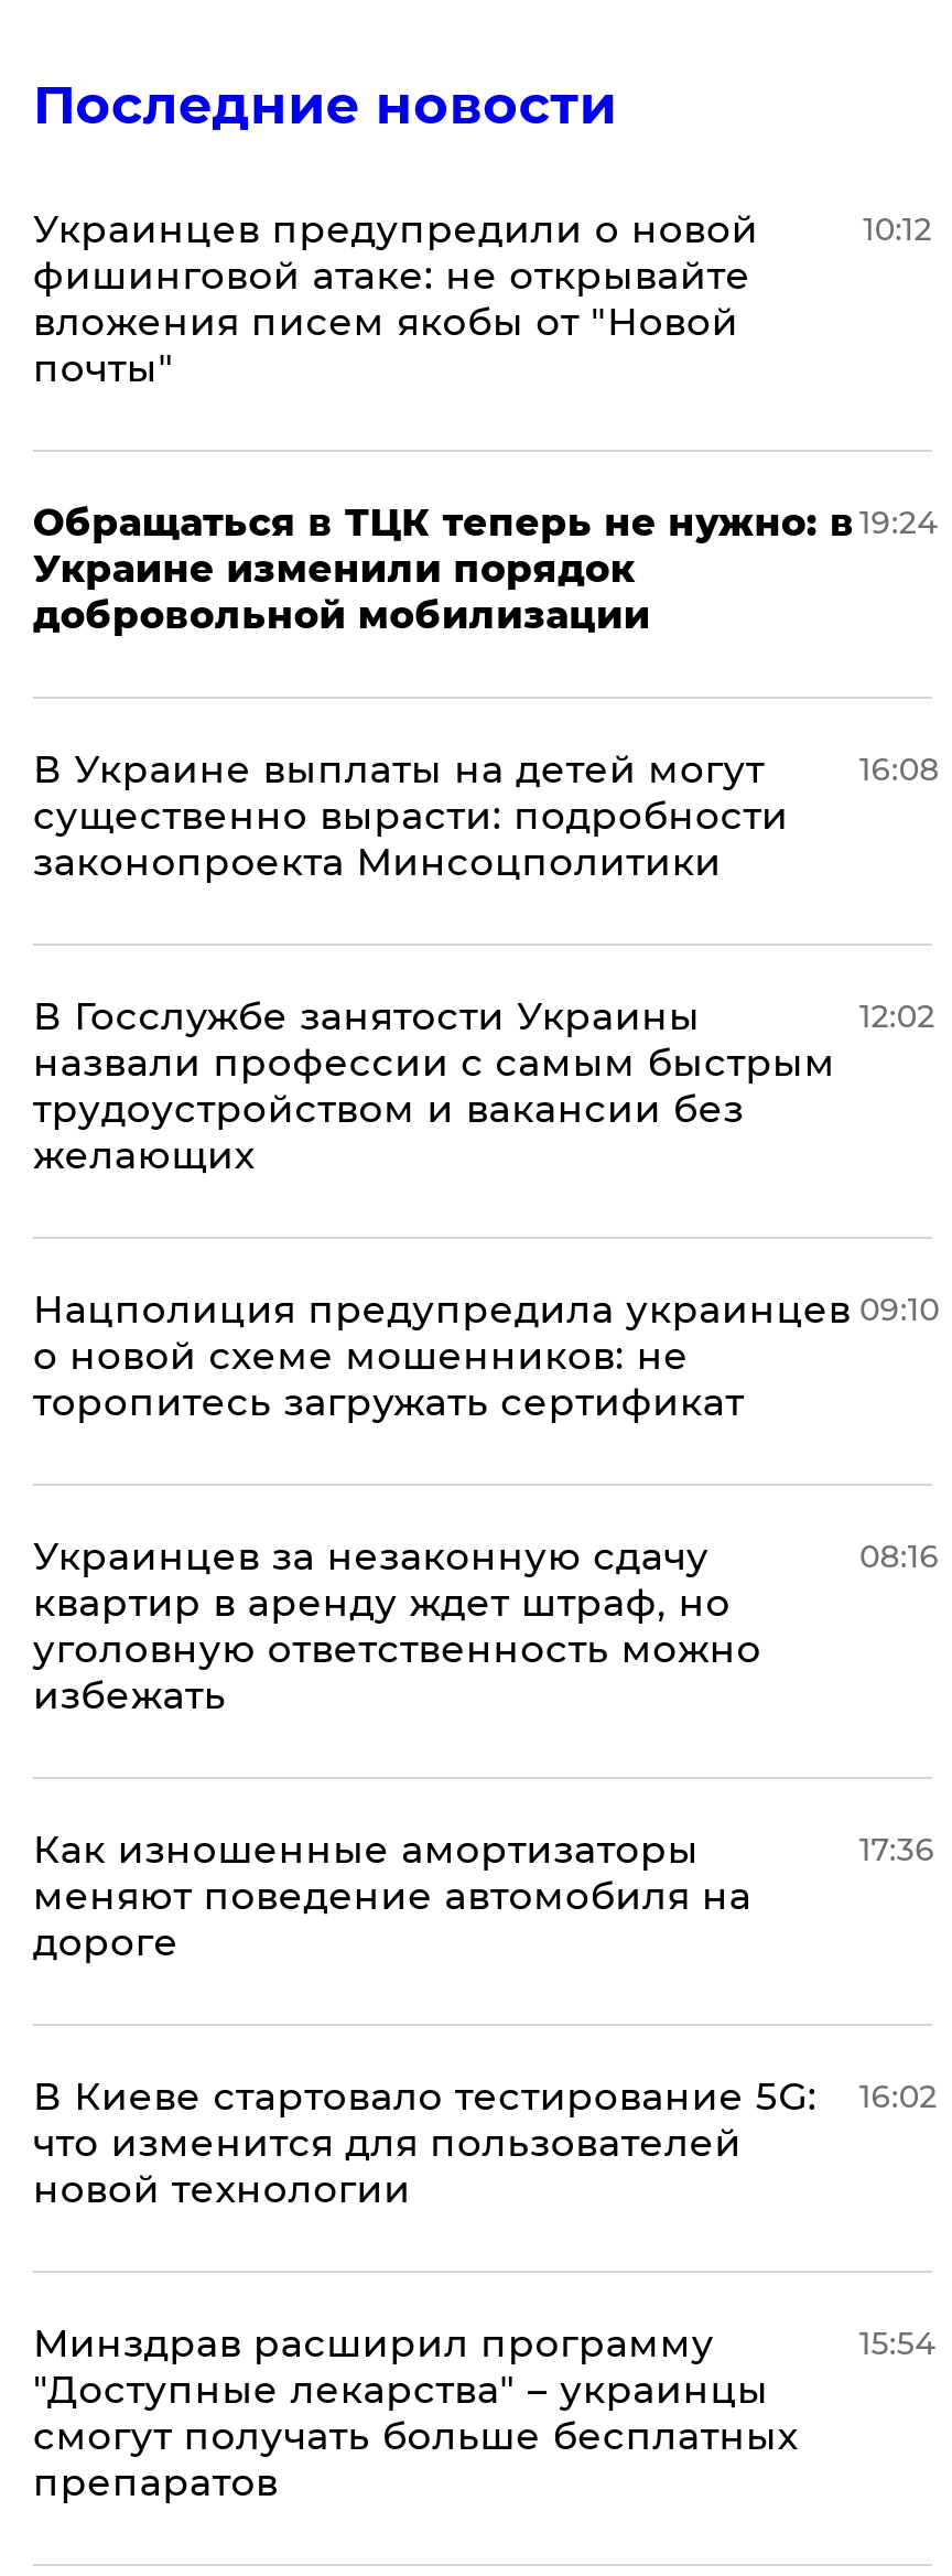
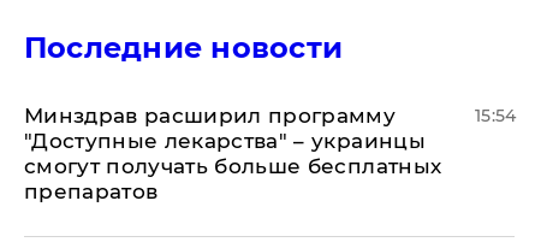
[33,208,759,391] Украинцев предупредили о новой | фишинговой атаке: не открывайте | вложения писем якобы от "Новой | почты" -> none
[863,210,932,250] 10:12 -> none
[33,501,855,638] Обращаться в ТЦК теперь не нужно: в | Украине изменили порядок | добровольной мобилизации -> none
[859,503,937,543] 19:24 -> none
[33,748,789,885] В Украине выплаты на детей могут | существенно вырасти: подробности | законопроекта Минсоцполитики -> none
[859,750,940,790] 16:08 -> none
[33,995,836,1178] В Госслужбе занятости Украины | назвали профессии с самым быстрым | трудоустройством и вакансии без | желающих -> none
[859,997,935,1037] 12:02 -> none
[33,1288,851,1425] Нацполиция предупредила украинцев | о новой схеме мошенников: не | торопитесь загружать сертификат -> none
[859,1290,940,1330] 09:10 -> none
[33,1535,761,1718] Украинцев за незаконную сдачу | квартир в аренду ждет штраф, но | уголовную ответственность можно | избежать -> none
[859,1537,940,1577] 08:16 -> none
[33,1828,752,1965] Как изношенные амортизаторы | меняют поведение автомобиля на | дороге -> none
[859,1830,935,1870] 17:36 -> none
[33,2075,817,2212] В Киеве стартовало тестирование 5G: | что изменится для пользователей | новой технологии -> none
[859,2077,937,2117] 16:02 -> none

